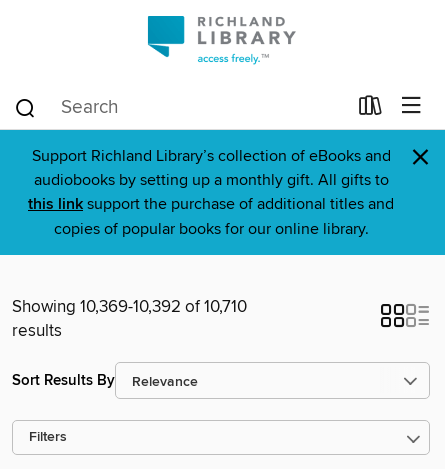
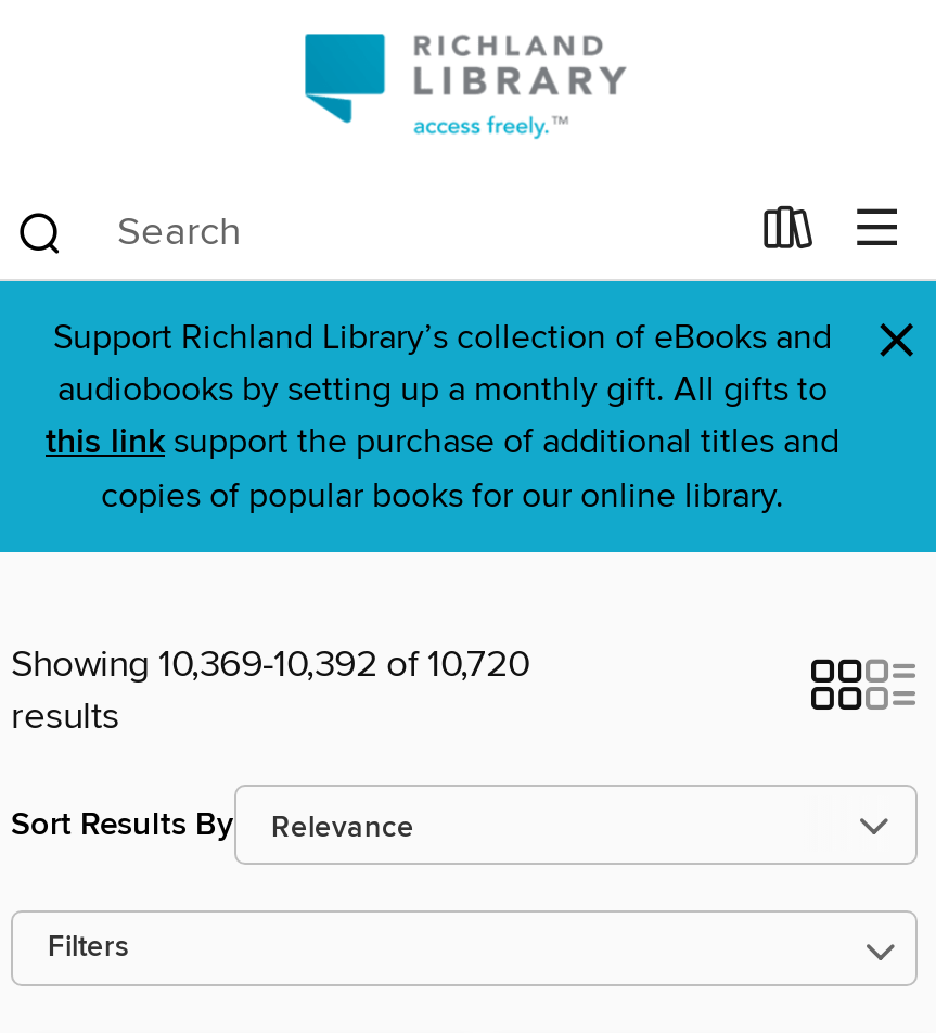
[12,296,247,318] Showing 10,369-10,392 of 10,710 -> [11,641,529,689] Showing 10,369-10,392 of 10,720

